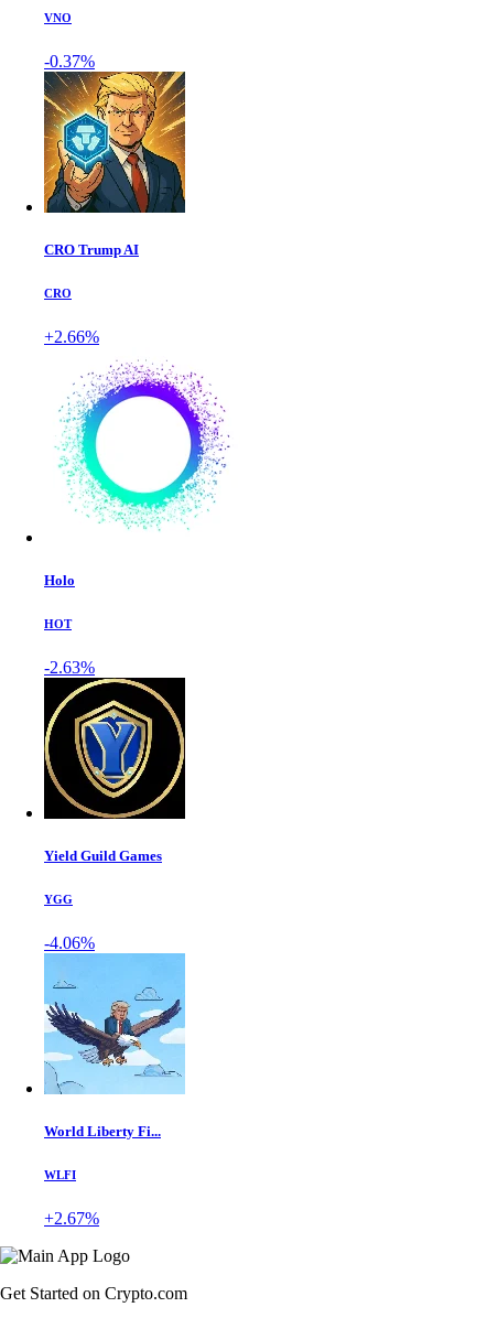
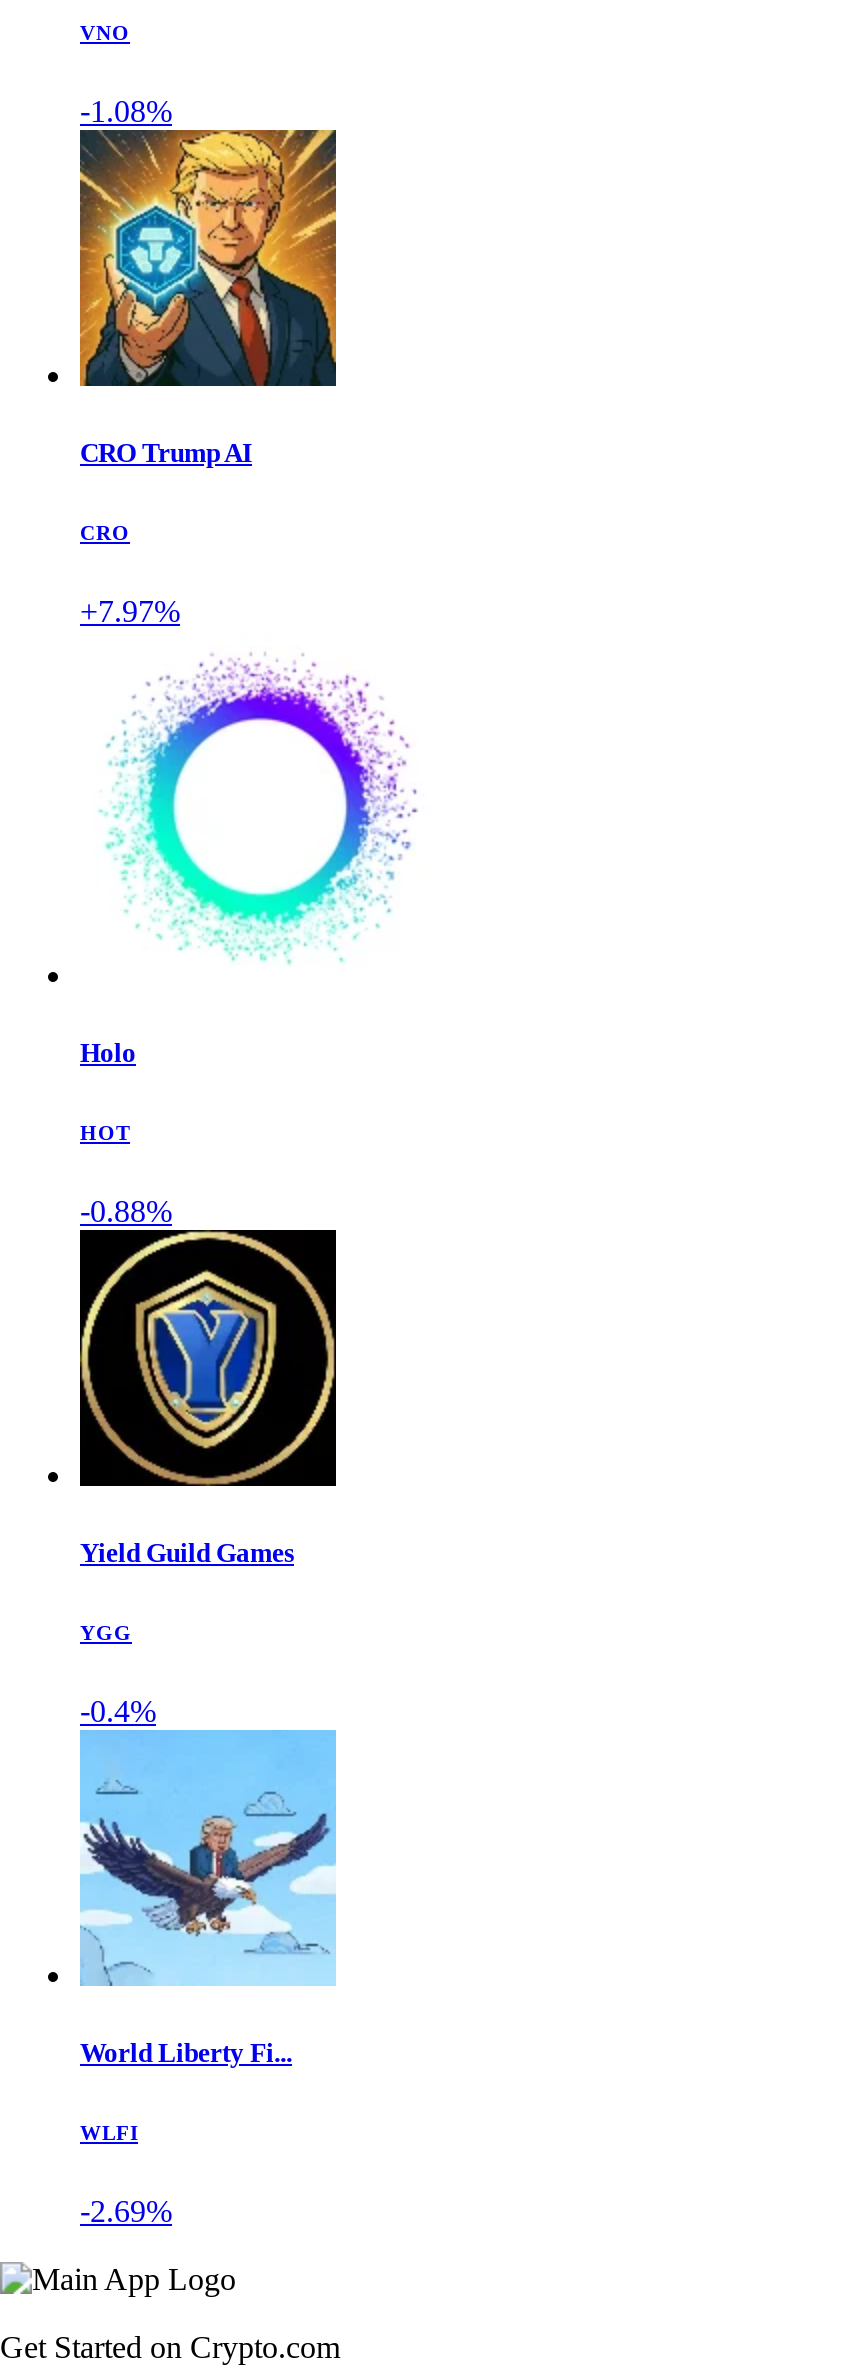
[44,52,95,70] -0.37% -> [80,94,172,128] -1.08%
[44,327,99,346] +2.66% -> [80,594,180,628] +7.97%
[44,658,95,677] -2.63% -> [80,1194,172,1228] -0.88%
[44,934,95,952] -4.06% -> [80,1694,156,1728] -0.4%
[44,1209,99,1228] +2.67% -> [80,2195,172,2229] -2.69%

